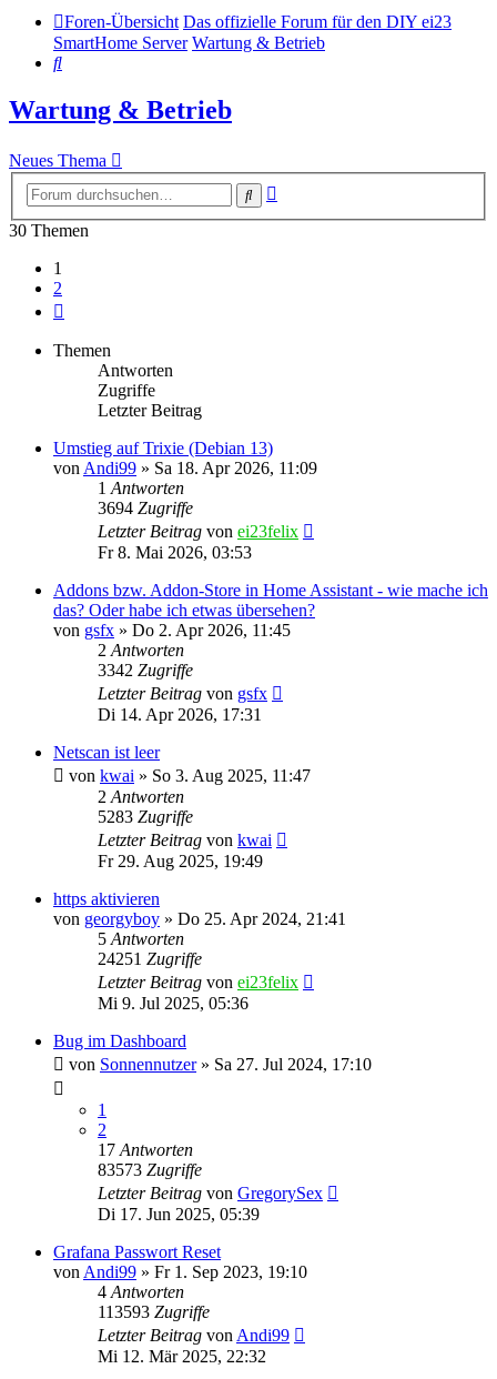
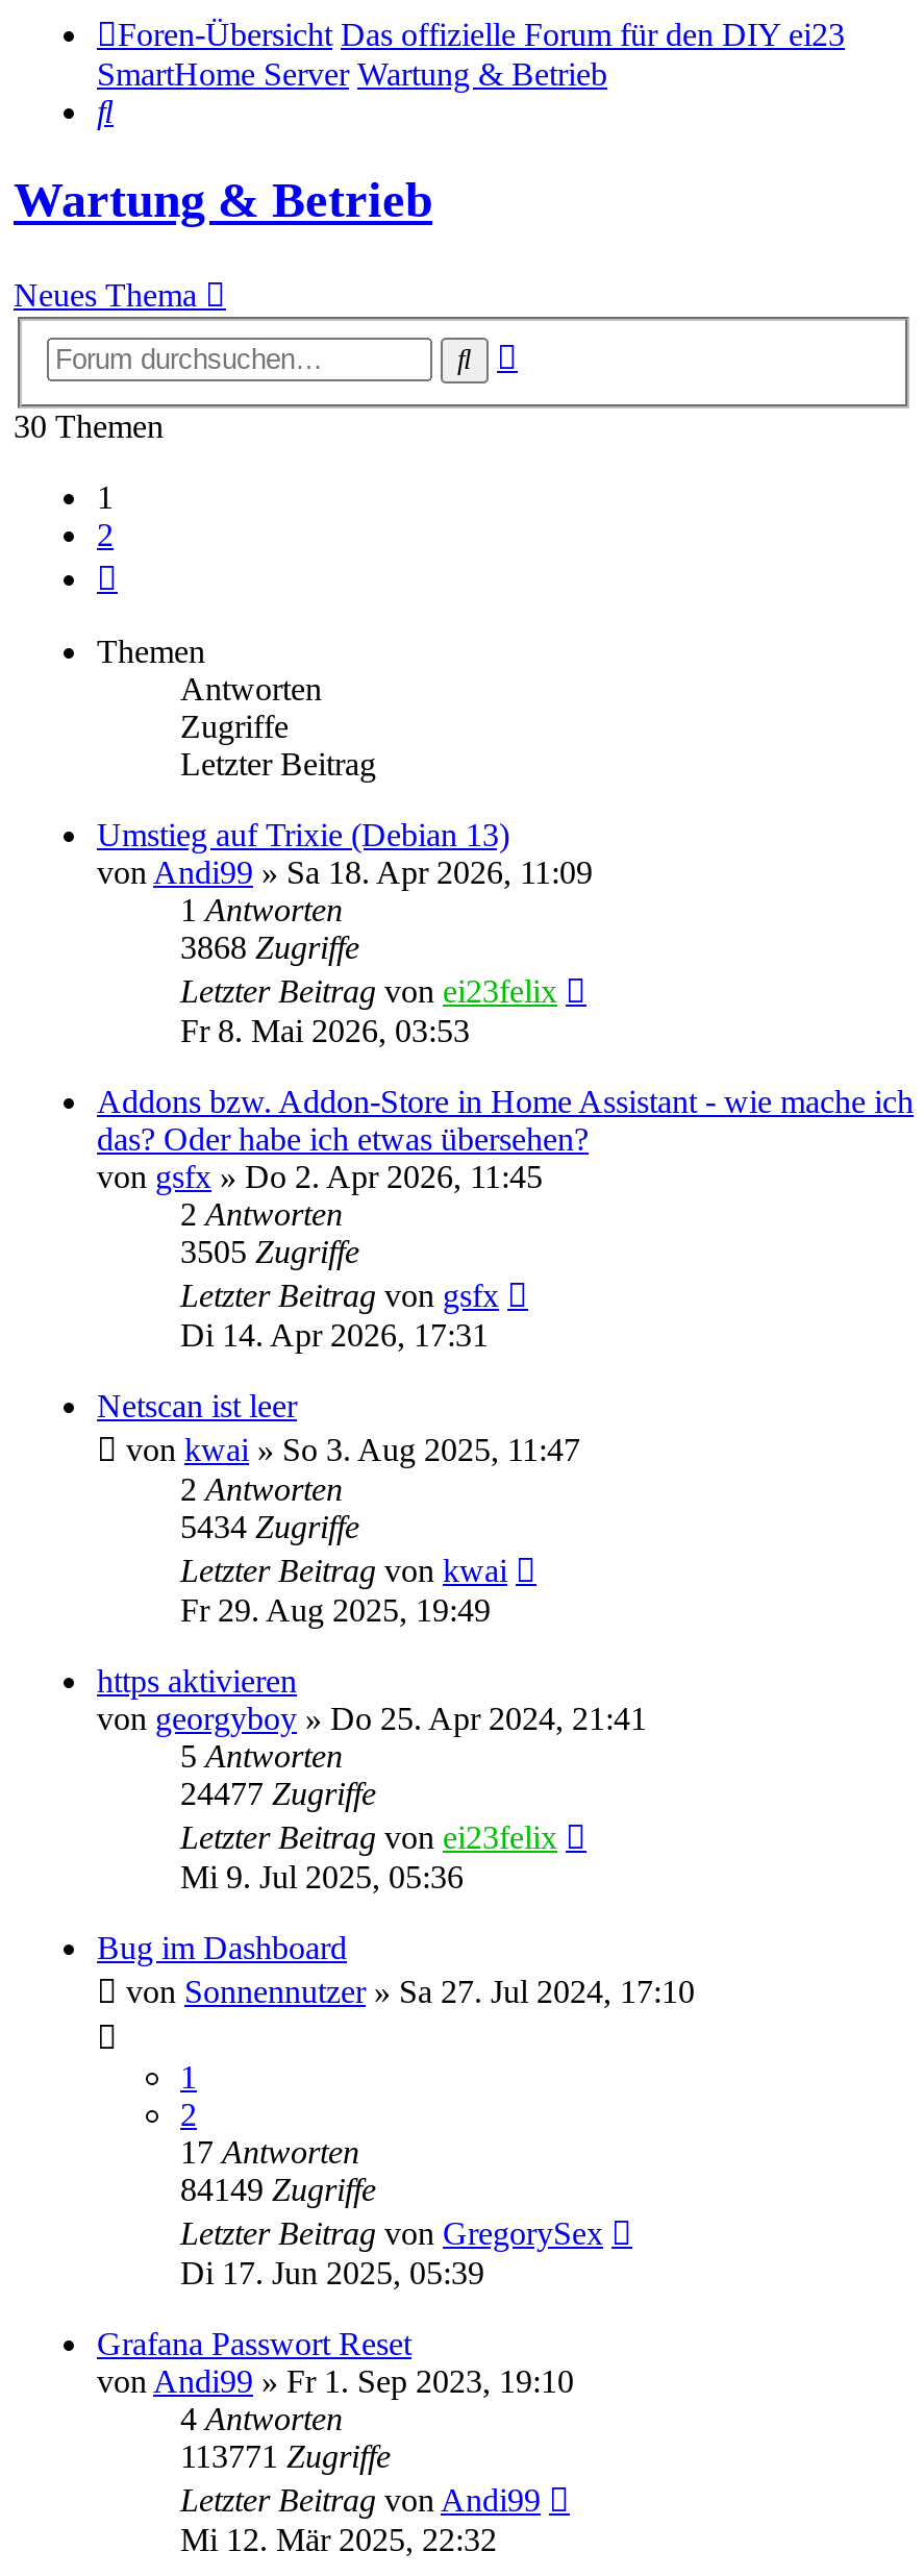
[98,498,193,517] 3694 Zugriffe -> [180,929,359,965] 3868 Zugriffe
[98,661,193,679] 3342 Zugriffe -> [180,1234,359,1269] 3505 Zugriffe
[98,807,193,826] 5283 Zugriffe -> [180,1509,359,1544] 5434 Zugriffe
[98,949,202,968] 24251 Zugriffe -> [180,1775,376,1811] 24477 Zugriffe
[98,1160,202,1179] 83573 Zugriffe -> [180,2171,376,2207] 84149 Zugriffe
[98,1302,210,1321] 113593 Zugriffe -> [180,2438,391,2474] 113771 Zugriffe

